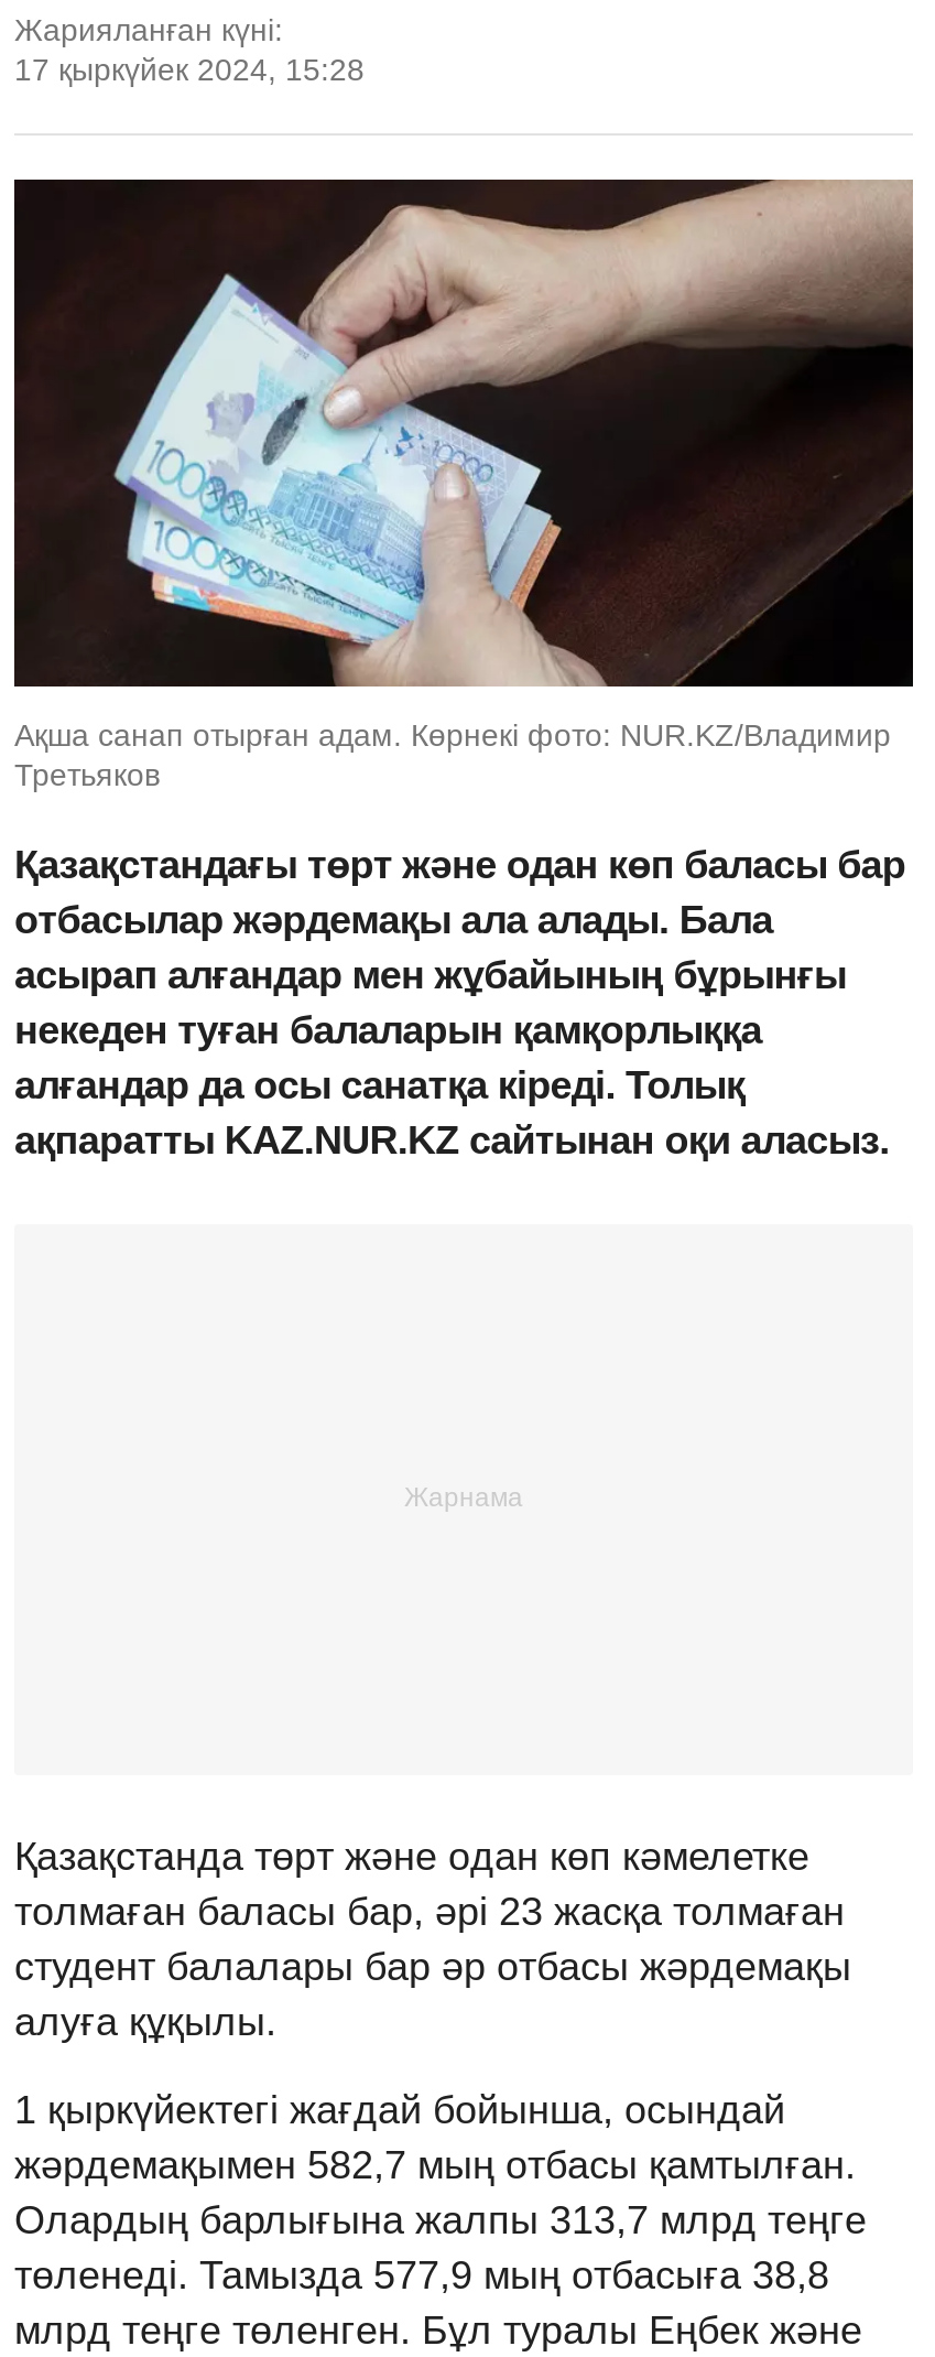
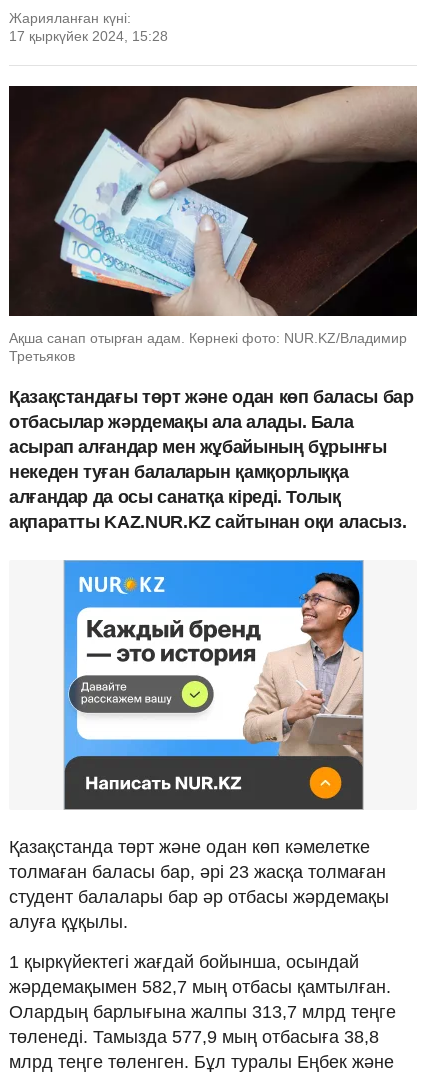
none -> [63,559,364,810] [image]

